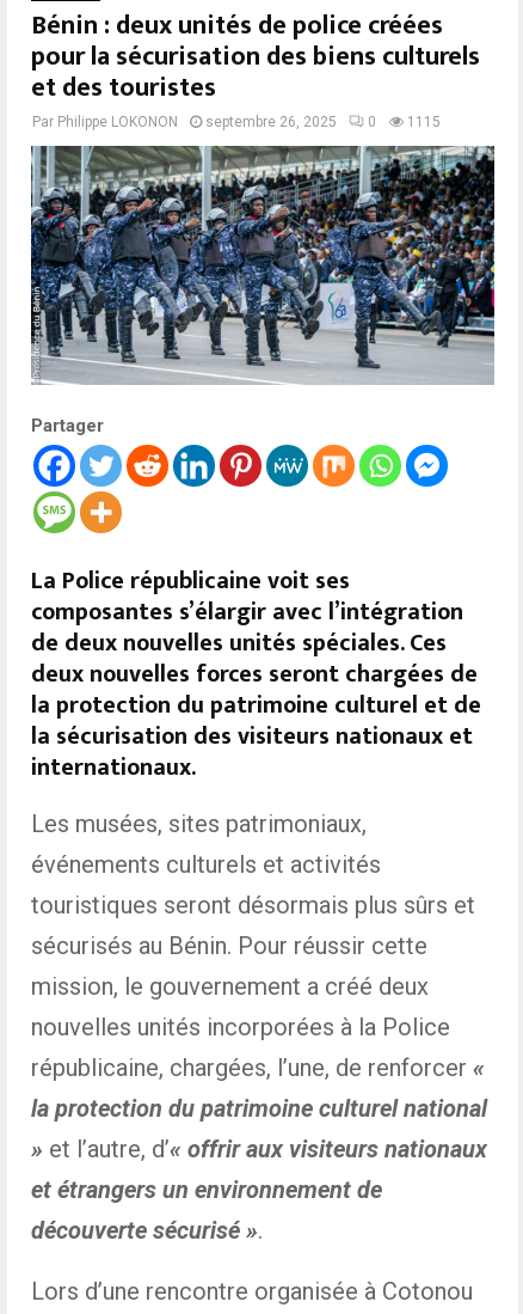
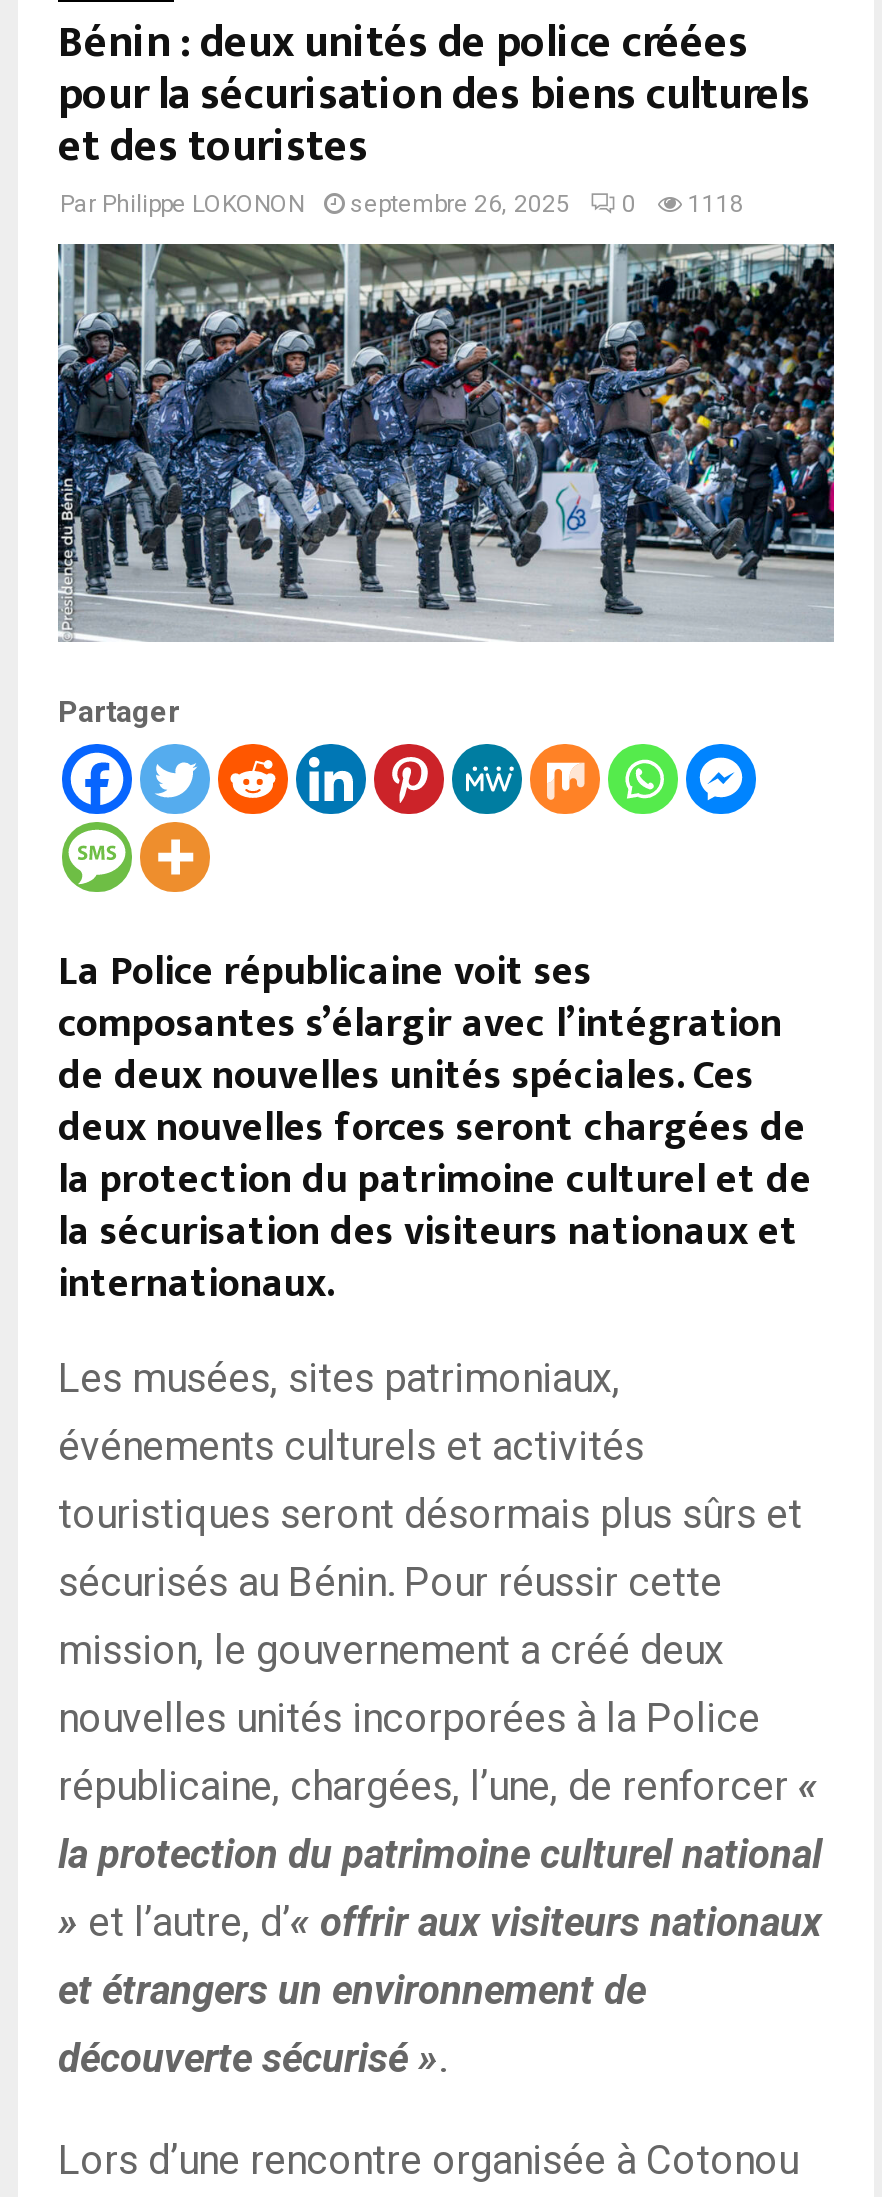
[32,114,441,130] Par Philippe LOKONON septembre 26, 2025 0 1115 -> [60,190,744,218] Par Philippe LOKONON septembre 26, 2025 0 1118

